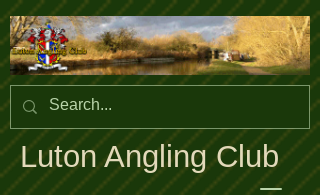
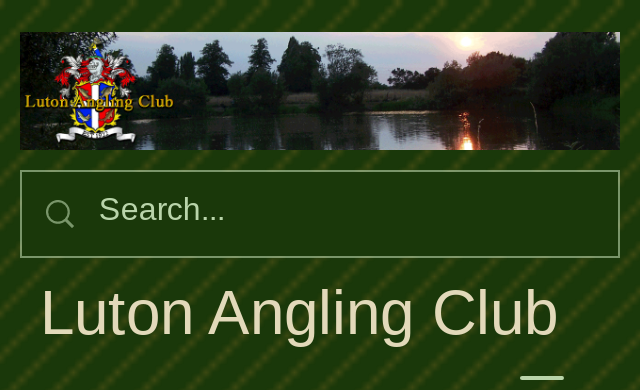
[9,15,311,76] [image] -> [20,30,622,152] [image]

